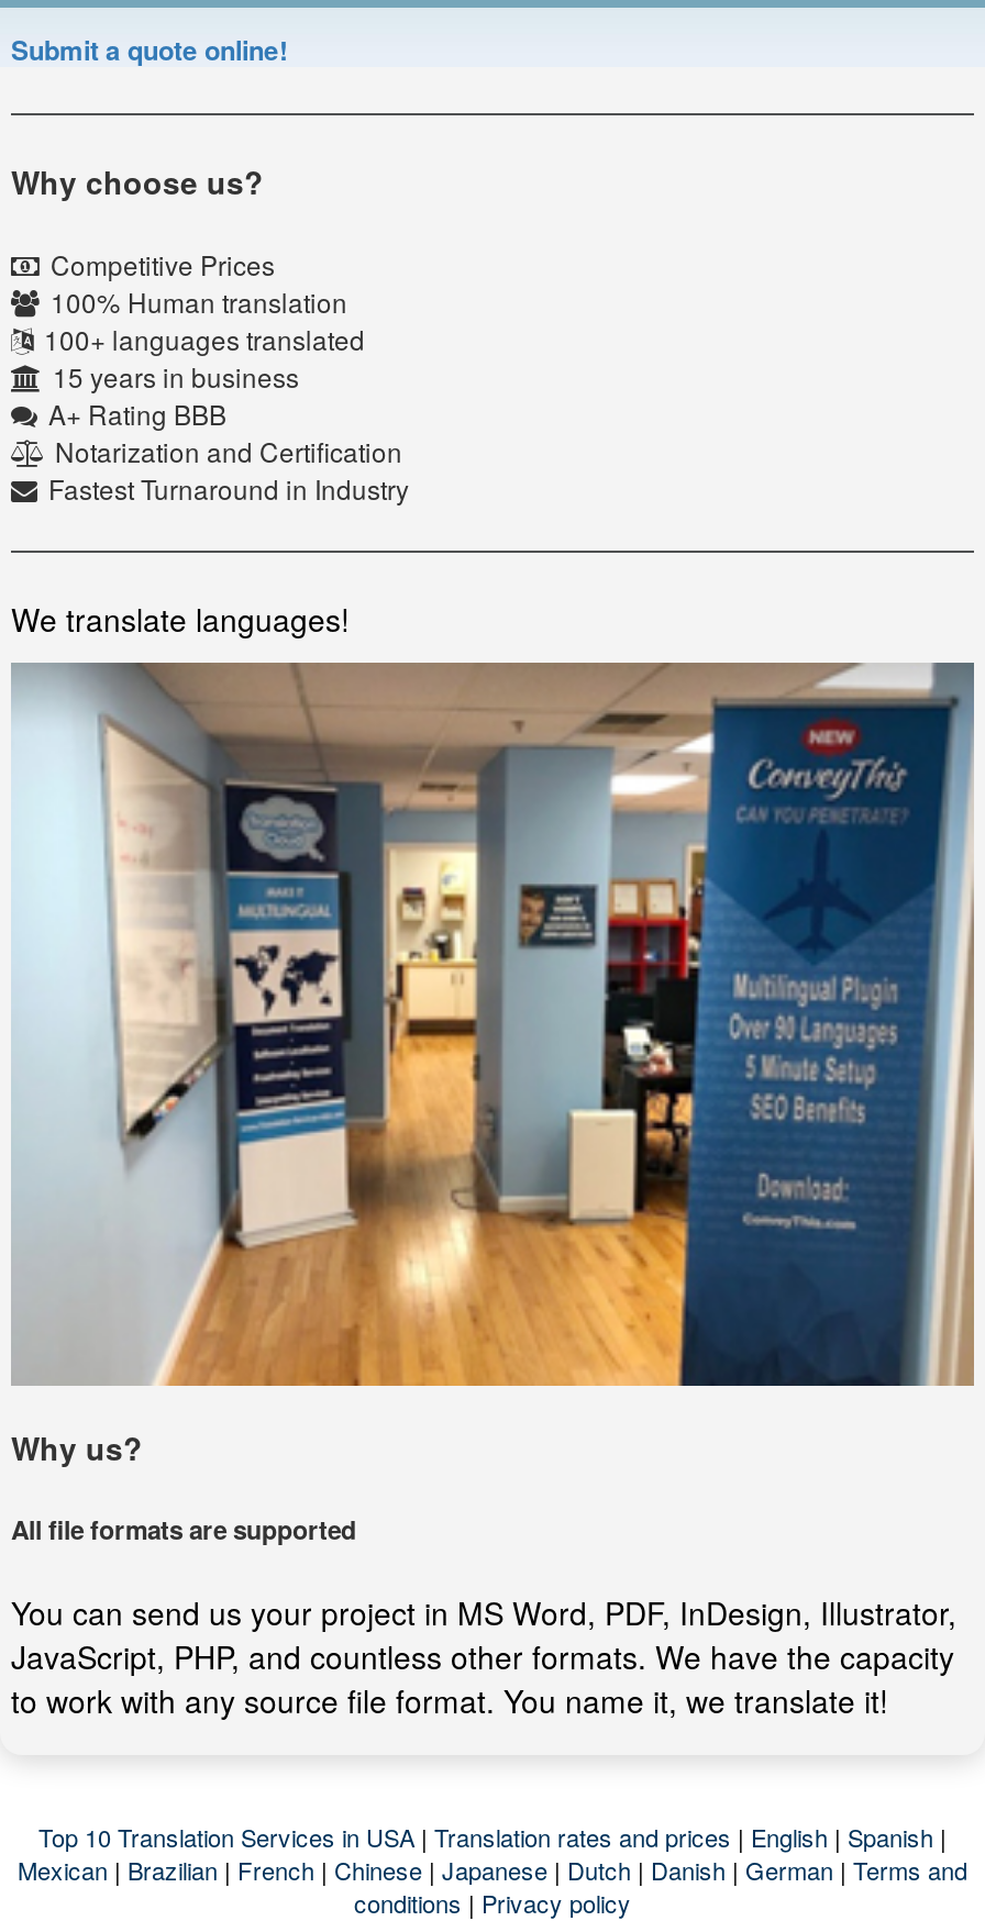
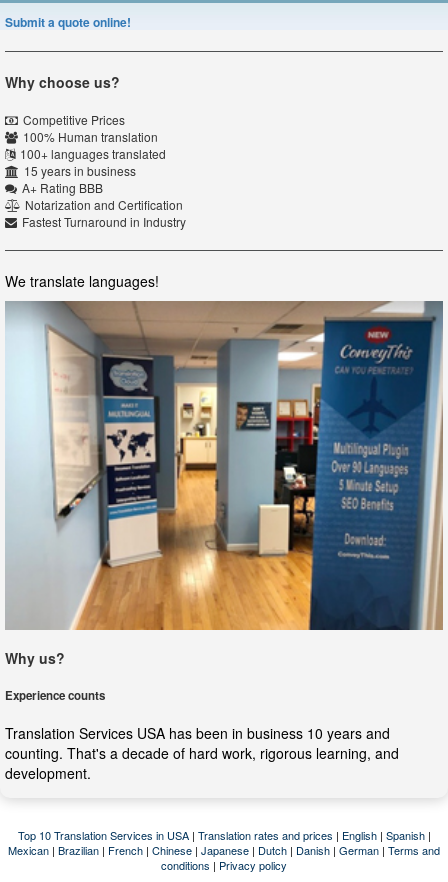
[11,1510,356,1547] All file formats are supported -> [5,686,105,703] Experience counts
[11,1590,956,1722] You can send us your project in MS Word, PDF, InDesign, Illustrator, | JavaScript, PHP, and countless other formats. We have the capacity | to work with any source file format. You name it, we translate it! -> [5,723,399,783] Translation Services USA has been in business 10 years and | counting. That's a decade of hard work, rigorous learning, and | development.

